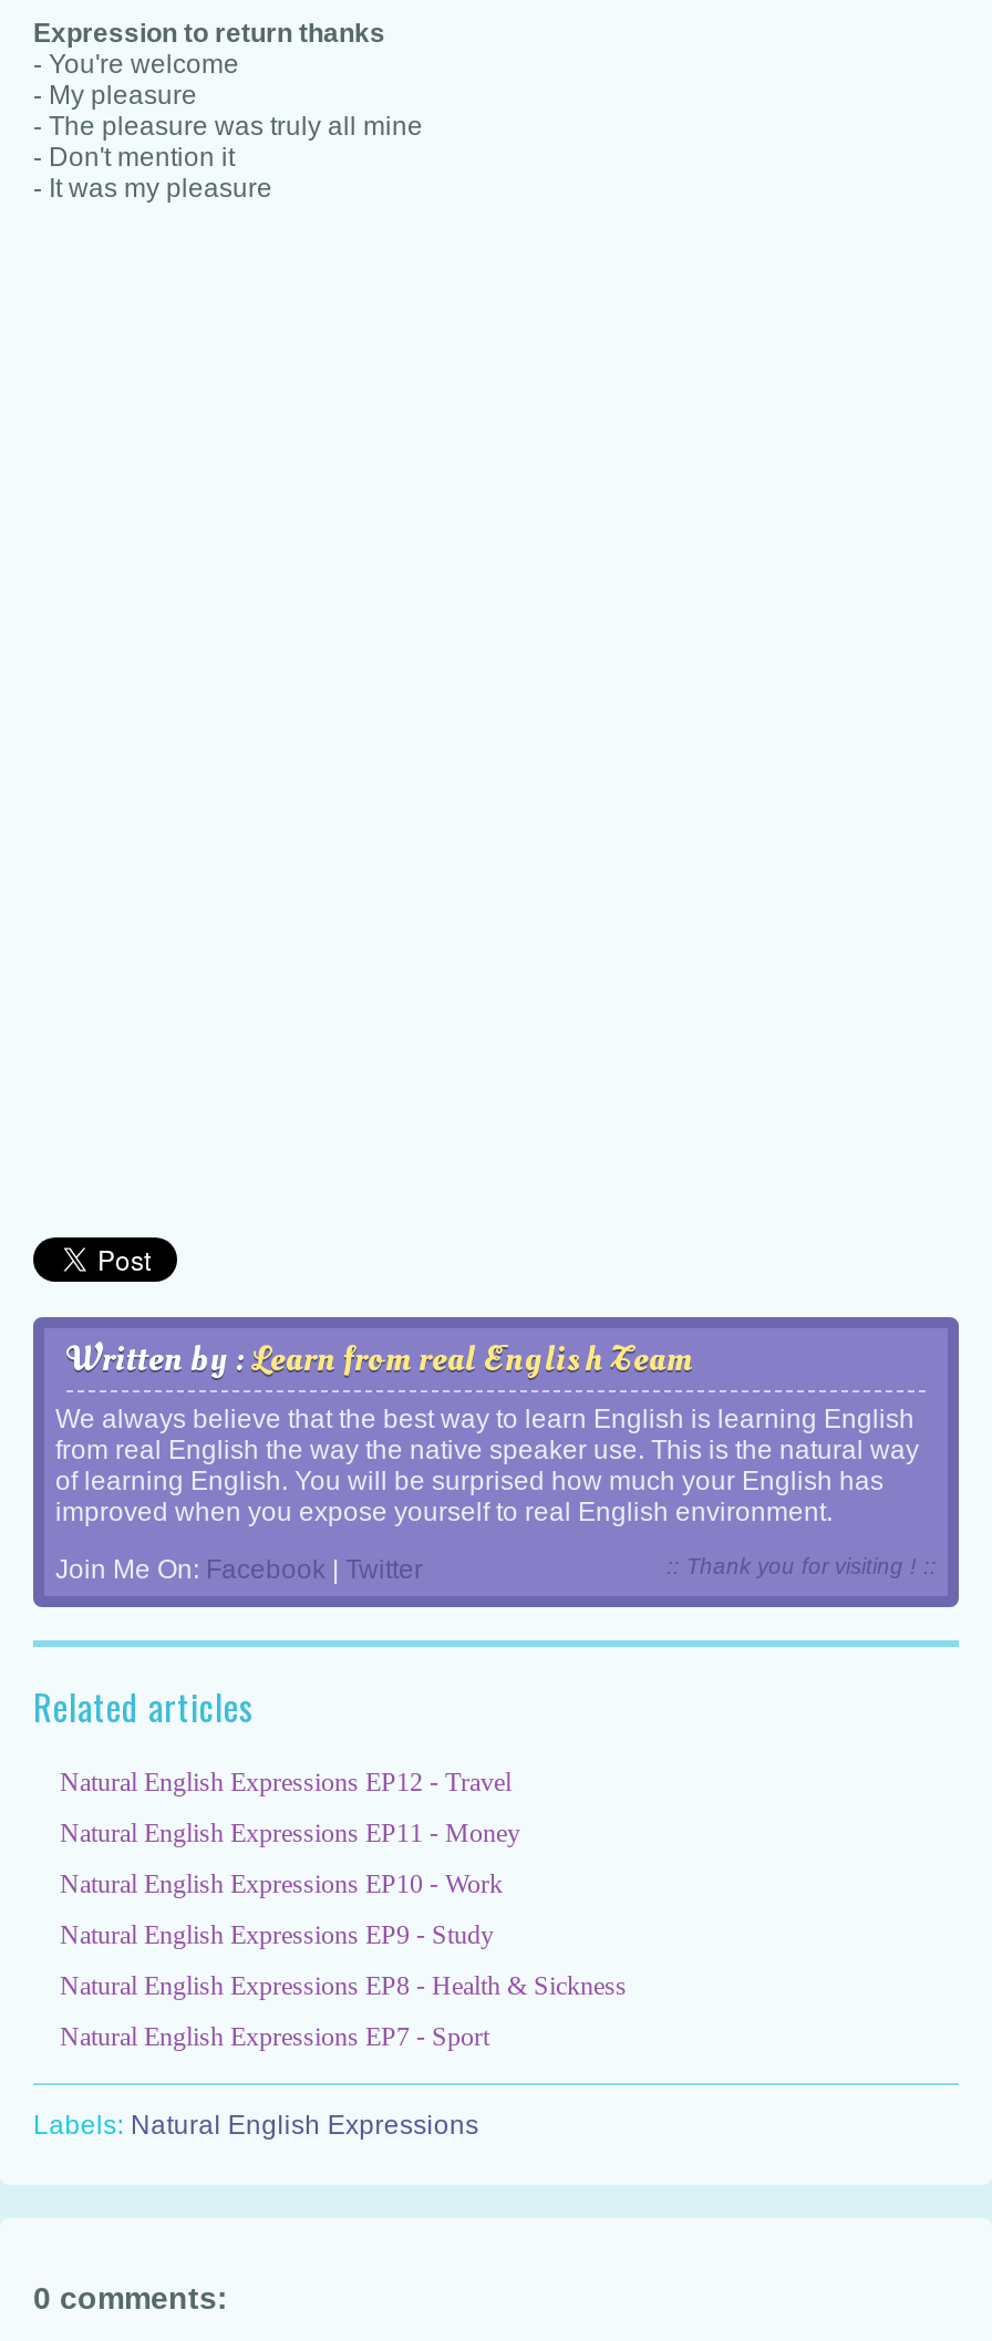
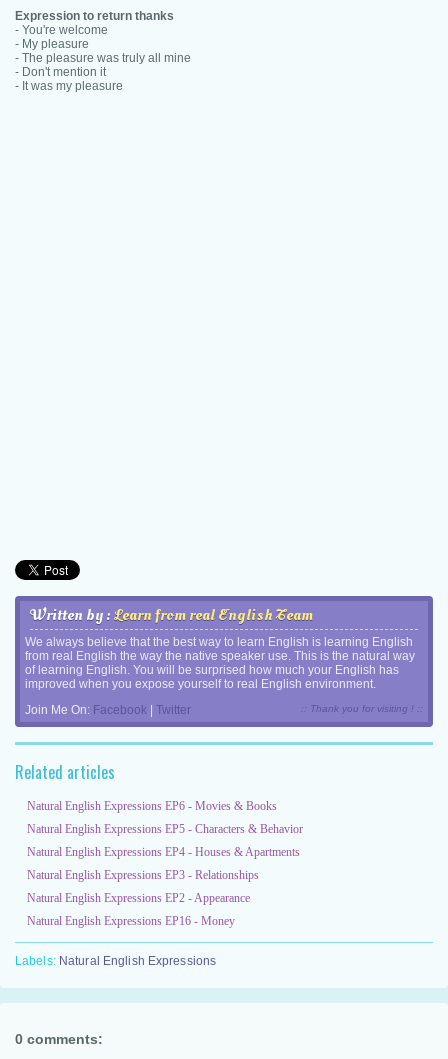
[60,1767,512,1798] Natural English Expressions EP12 - Travel -> [27,799,277,813] Natural English Expressions EP6 - Movies & Books
[60,1817,520,1848] Natural English Expressions EP11 - Money -> [27,822,303,836] Natural English Expressions EP5 - Characters & Behavior
[60,1868,503,1899] Natural English Expressions EP10 - Work -> [27,845,300,859] Natural English Expressions EP4 - Houses & Apartments
[60,1919,494,1950] Natural English Expressions EP9 - Study -> [27,868,259,882] Natural English Expressions EP3 - Relationships
[60,1970,627,2001] Natural English Expressions EP8 - Health & Sickness -> [27,891,250,905] Natural English Expressions EP2 - Appearance
[60,2021,489,2052] Natural English Expressions EP7 - Sport -> [27,914,235,928] Natural English Expressions EP16 - Money

